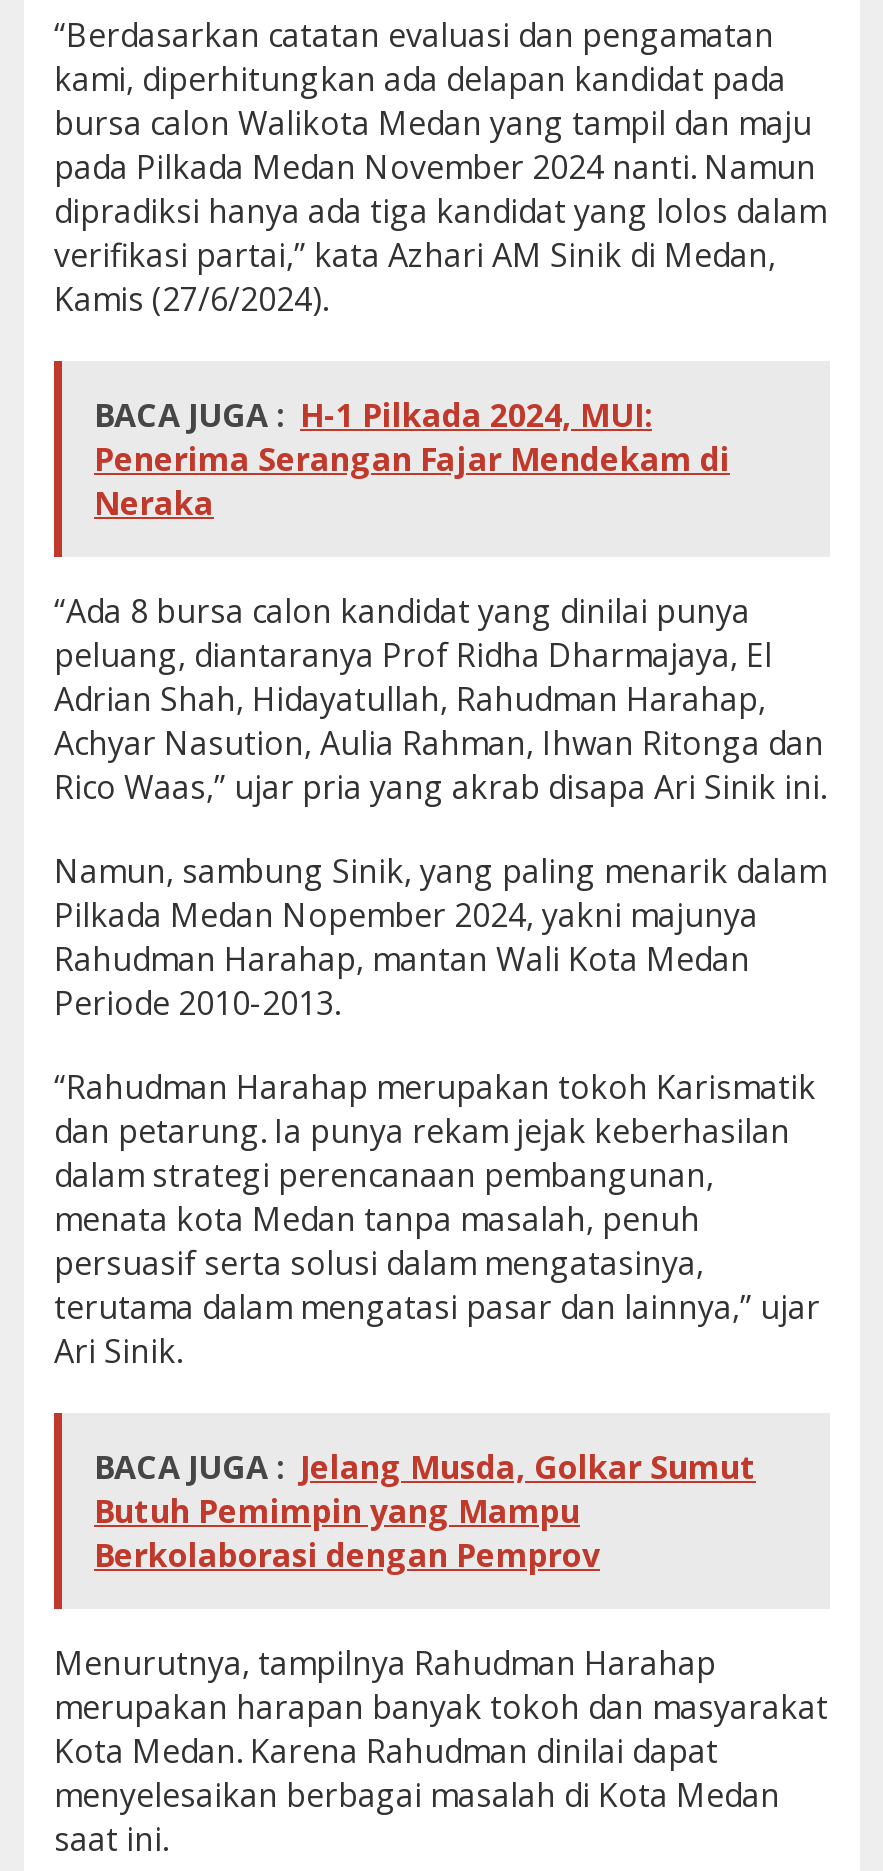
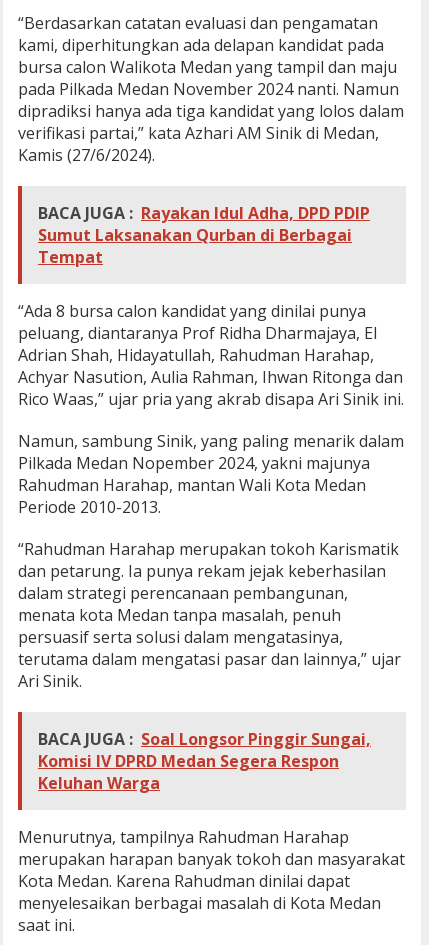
[94,392,730,524] BACA JUGA : H-1 Pilkada 2024, MUI: | Penerima Serangan Fajar Mendekam di | Neraka -> [38,201,370,267] BACA JUGA : Rayakan Idul Adha, DPD PDIP | Sumut Laksanakan Qurban di Berbagai | Tempat
[94,1444,756,1576] BACA JUGA : Jelang Musda, Golkar Sumut | Butuh Pemimpin yang Mampu | Berkolaborasi dengan Pemprov -> [38,727,371,793] BACA JUGA : Soal Longsor Pinggir Sungai, | Komisi IV DPRD Medan Segera Respon | Keluhan Warga

